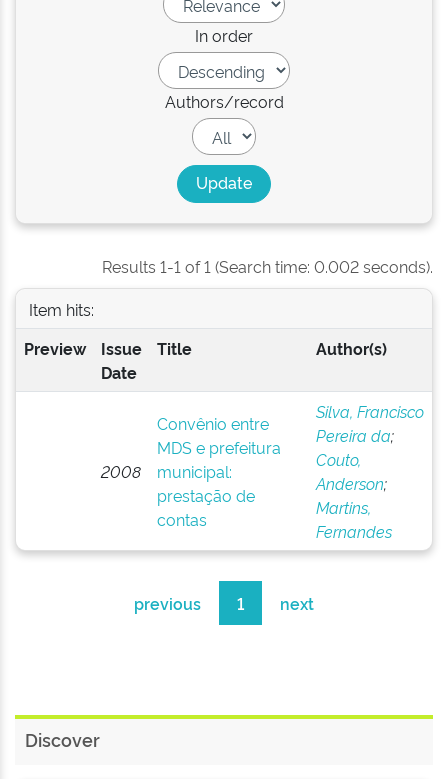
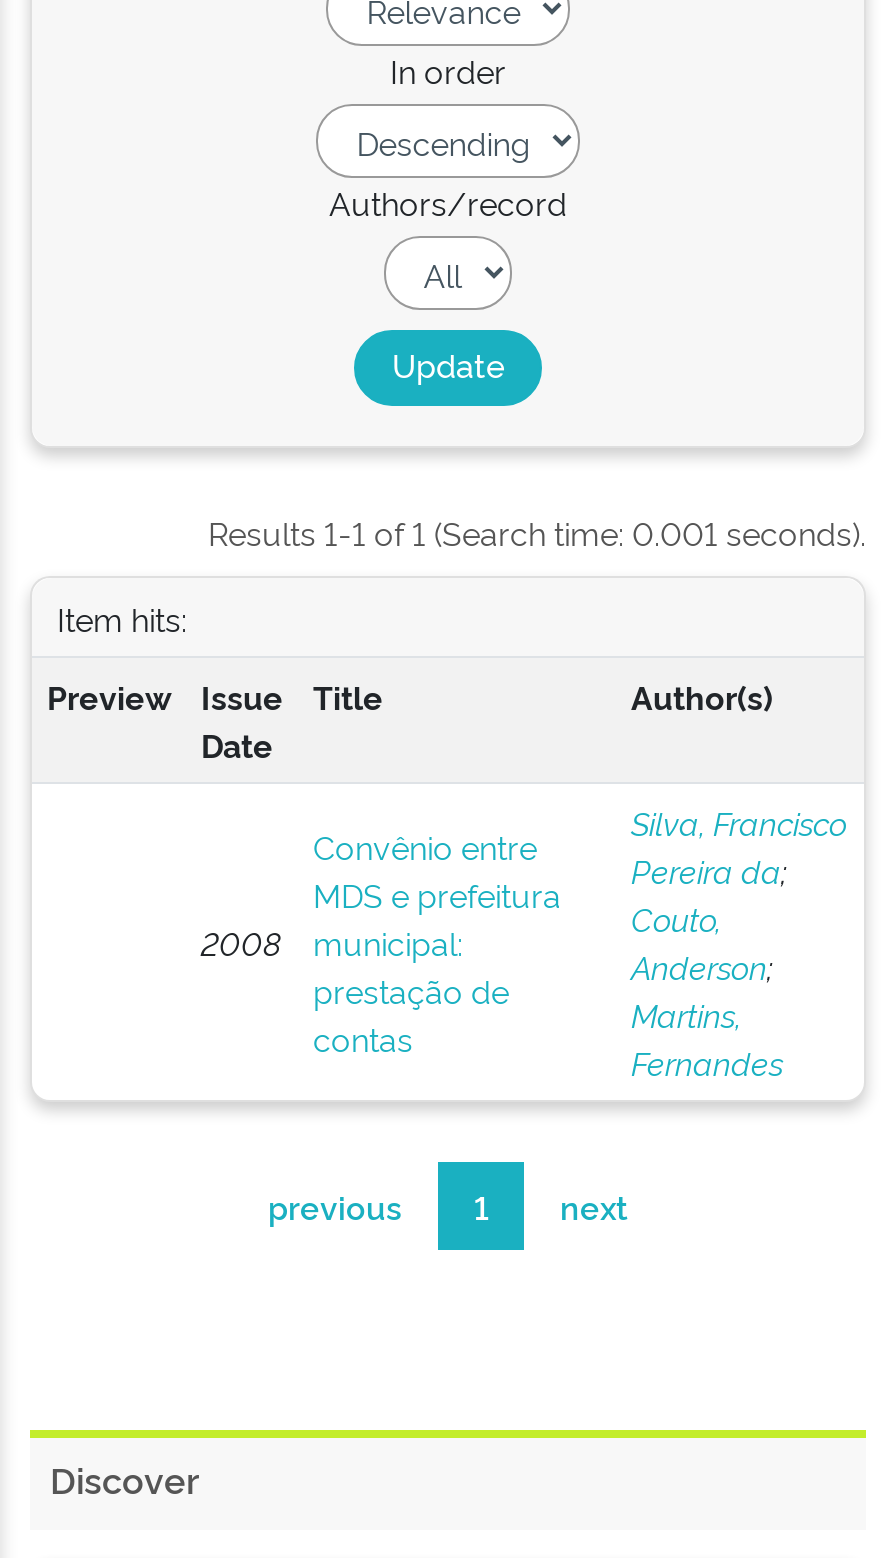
[102,255,433,277] Results 1-1 of 1 (Search time: 0.002 seconds). -> [208,510,866,554] Results 1-1 of 1 (Search time: 0.001 seconds).

